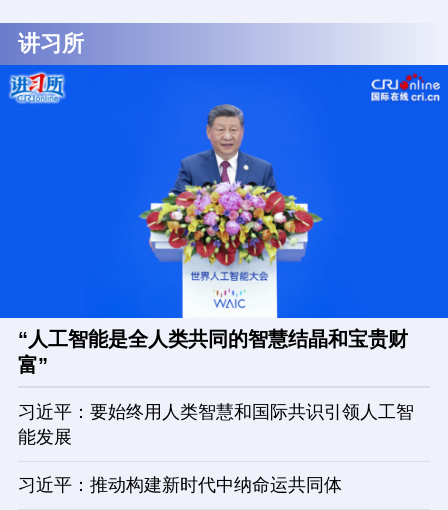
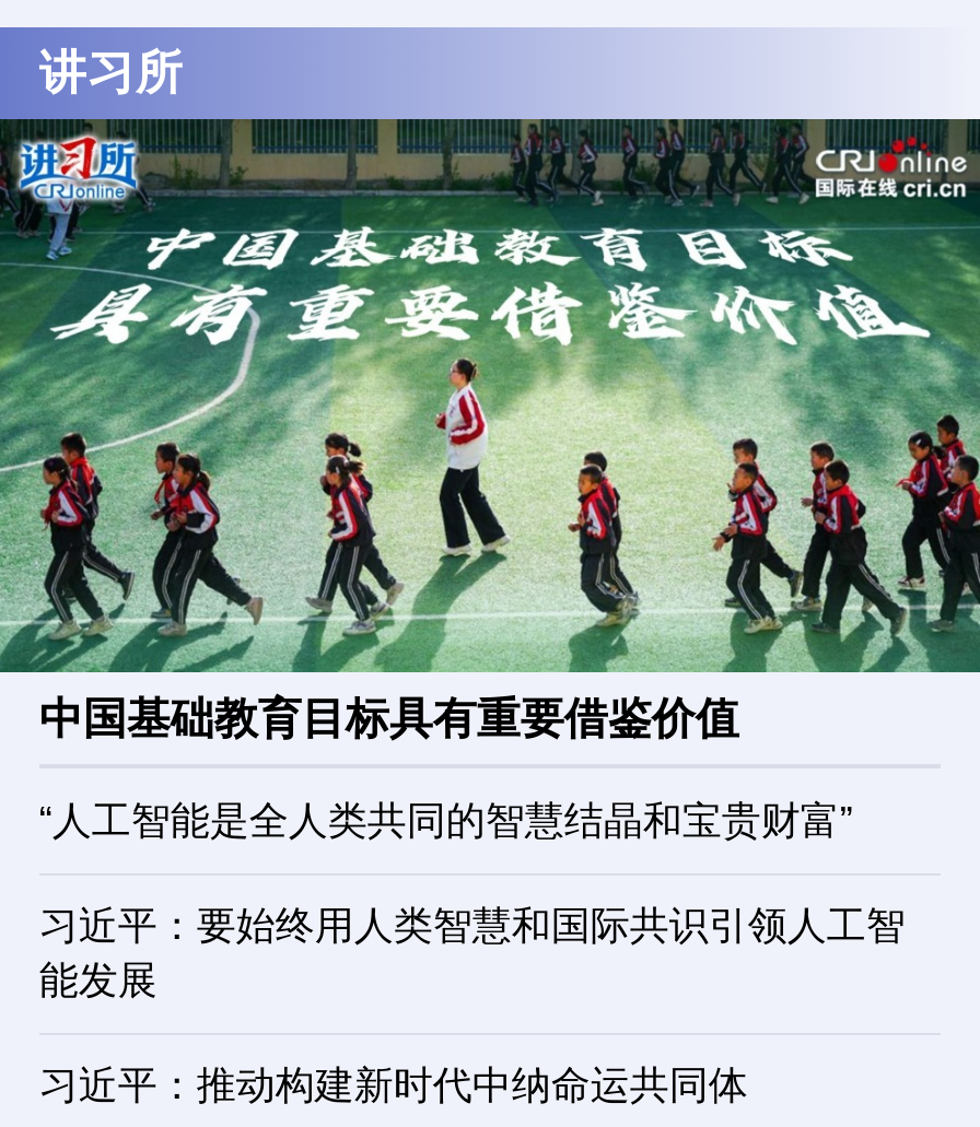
[3,64,445,376] [image] | “人工智能是全人类共同的智慧结晶和宝贵财 | 富” -> [7,117,973,842] [image] | 中国基础教育目标具有重要借鉴价值 | “人工智能是全人类共同的智慧结晶和宝贵财富”

